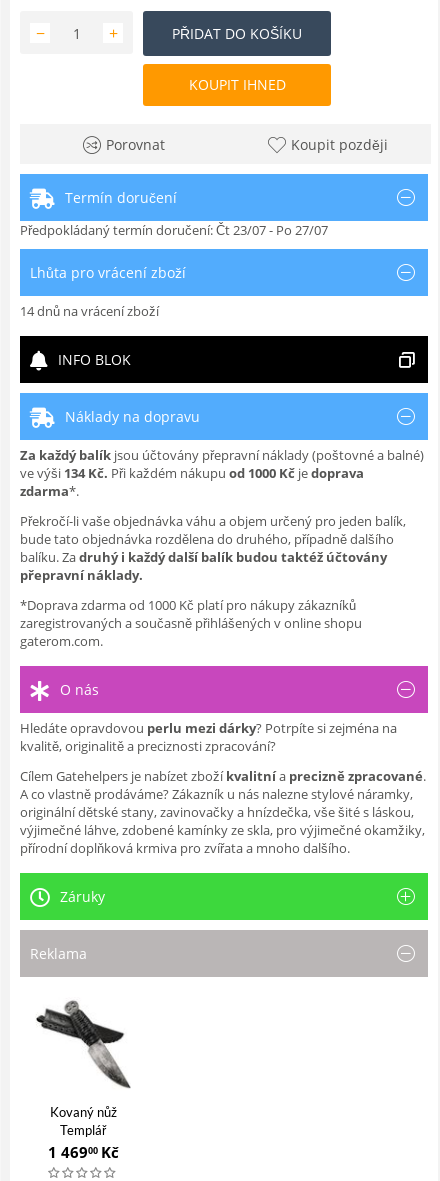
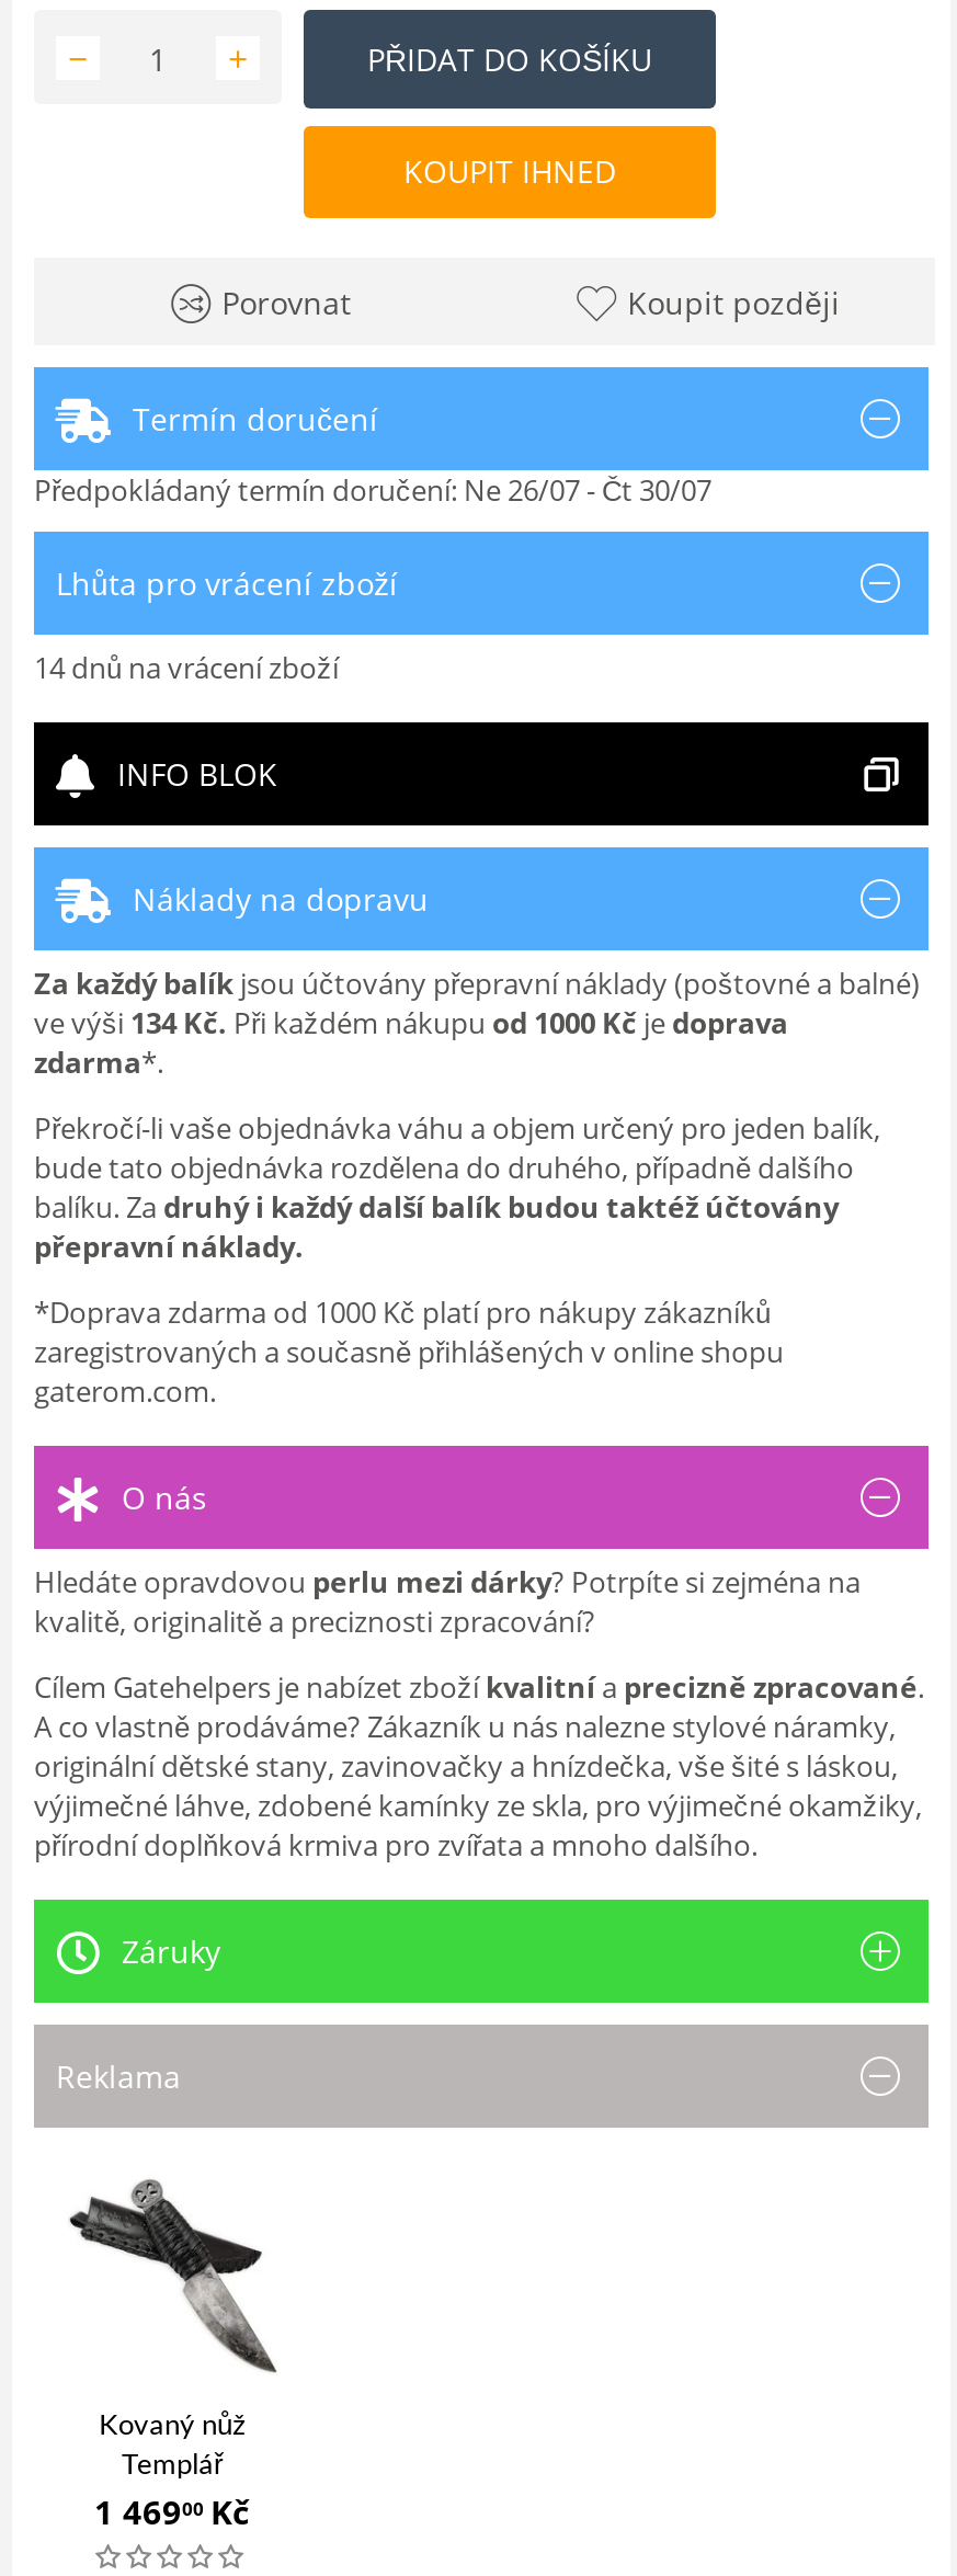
[20,221,328,239] Předpokládaný termín doručení: Čt 23/07 - Po 27/07 -> [34,471,711,511] Předpokládaný termín doručení: Ne 26/07 - Čt 30/07

